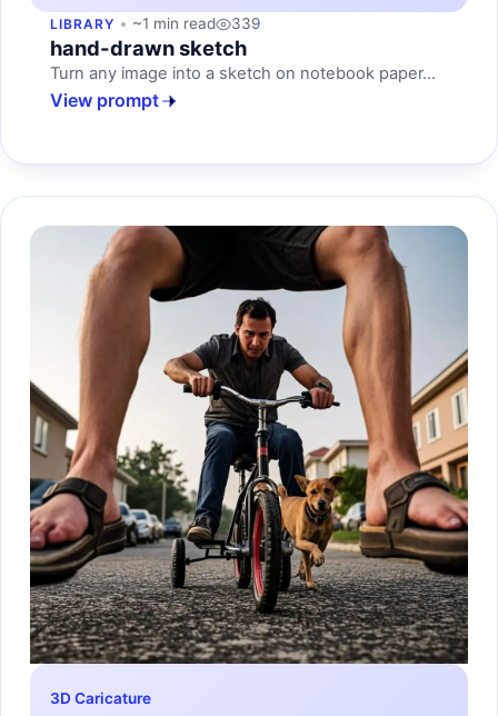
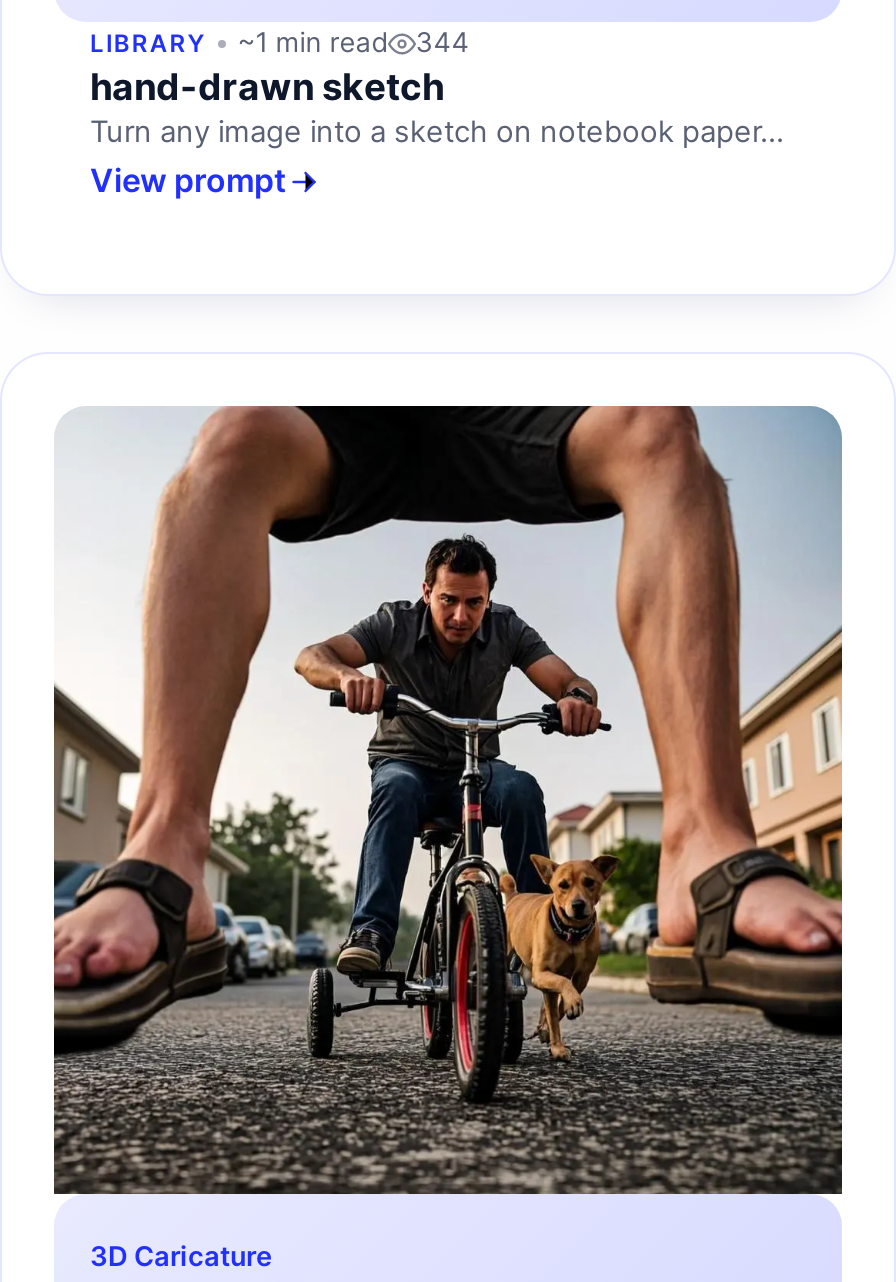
[50,15,260,32] LIBRARY ~1 min read 339 -> [90,26,469,58] LIBRARY ~1 min read 344

